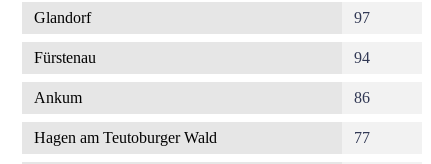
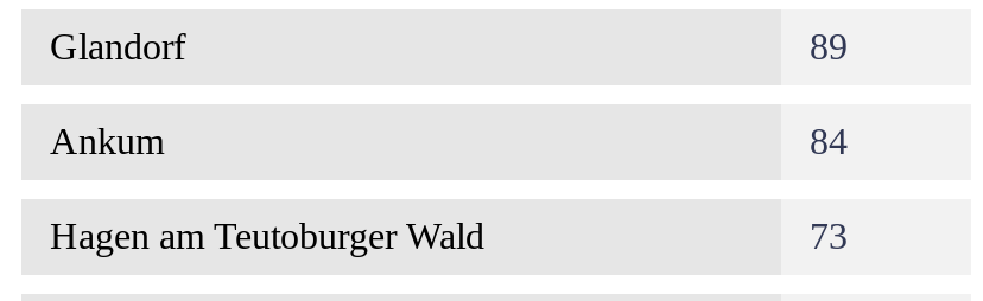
[34,9,370,66] 97 | Fürstenau | 94 -> [810,27,848,67] 89
[354,89,370,106] 86 -> [810,122,848,162] 84
[354,129,370,146] 77 -> [810,216,848,257] 73

